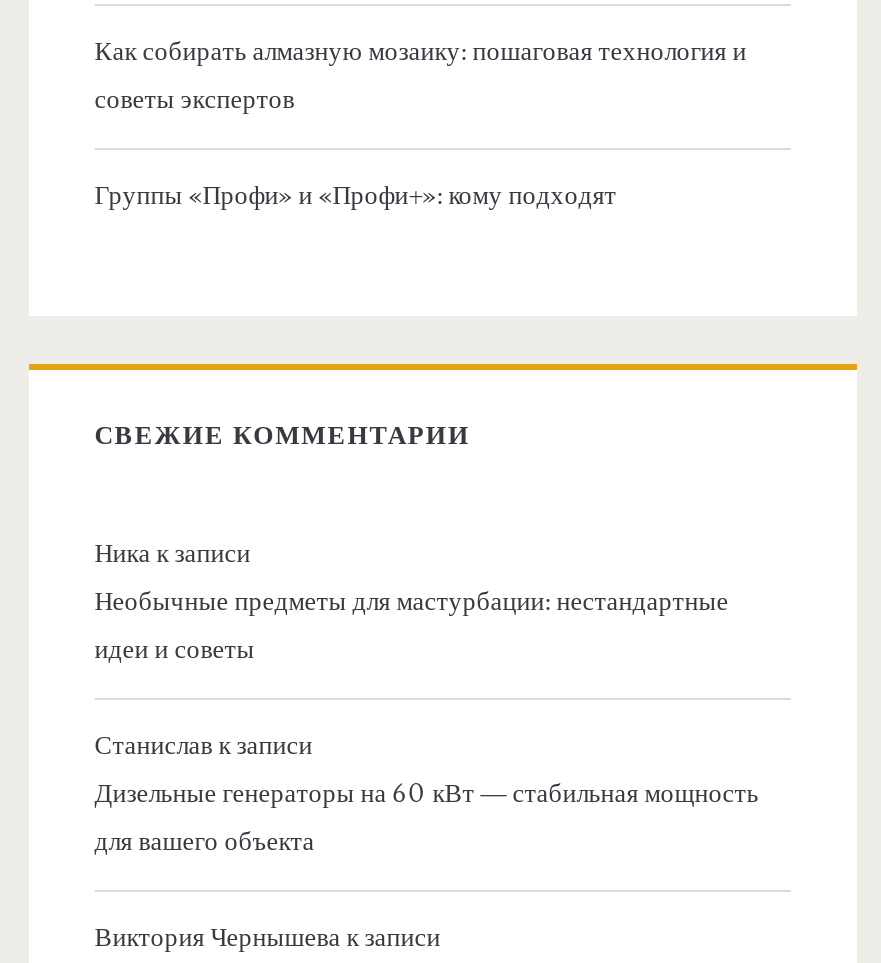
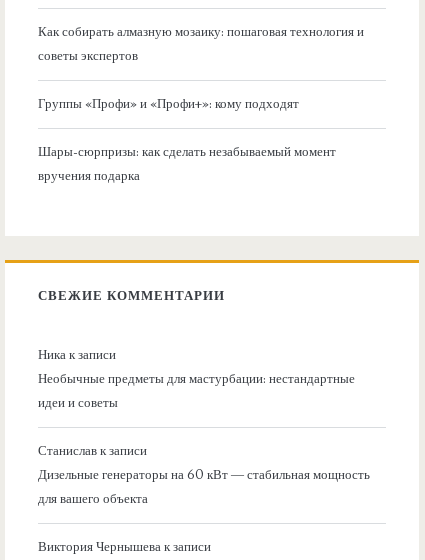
none -> [38,143,336,183] Шары-сюрпризы: как сделать незабываемый момент | вручения подарка

